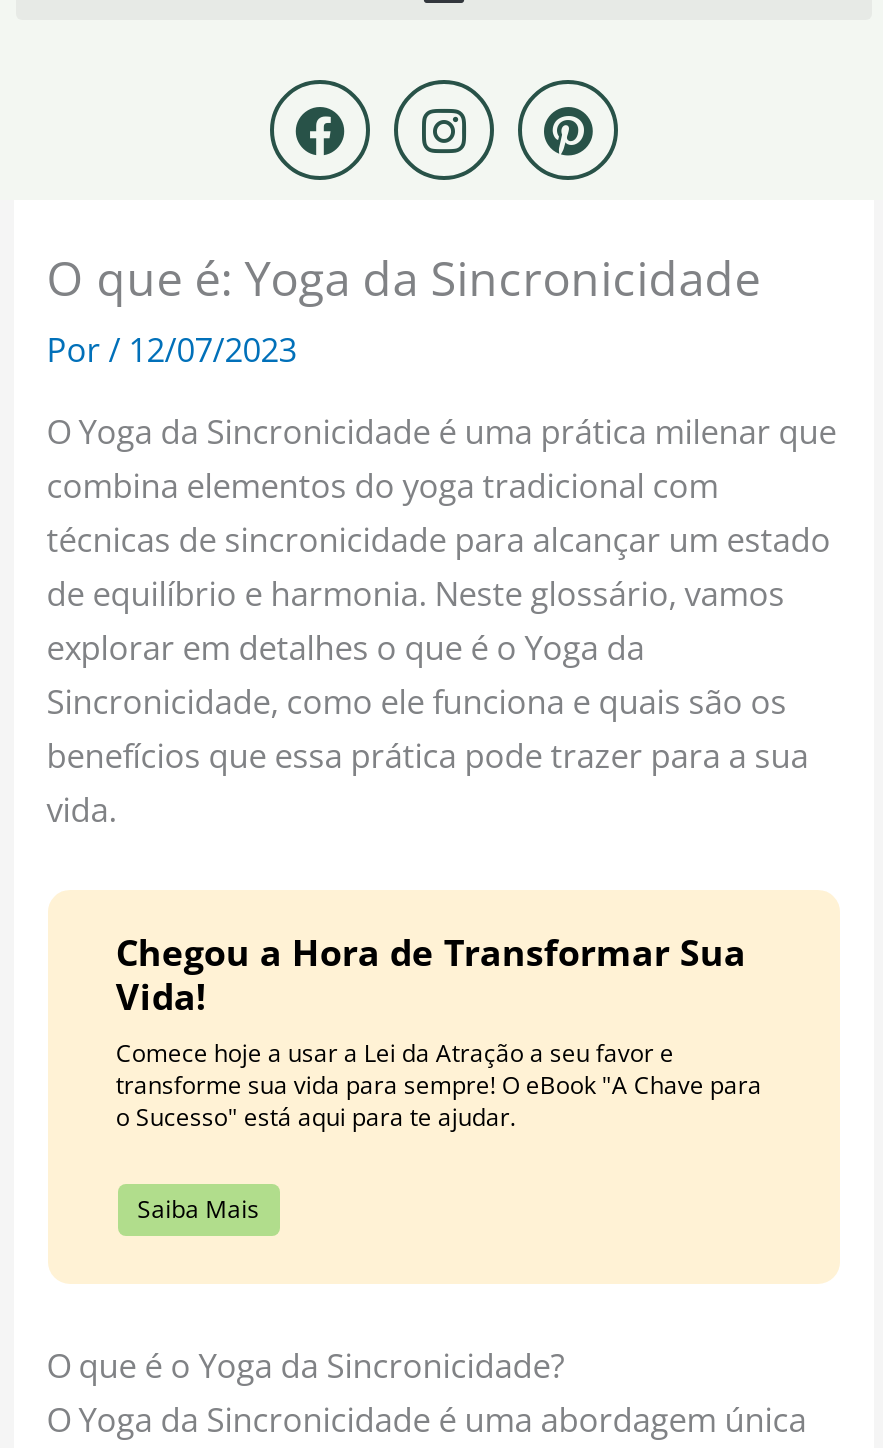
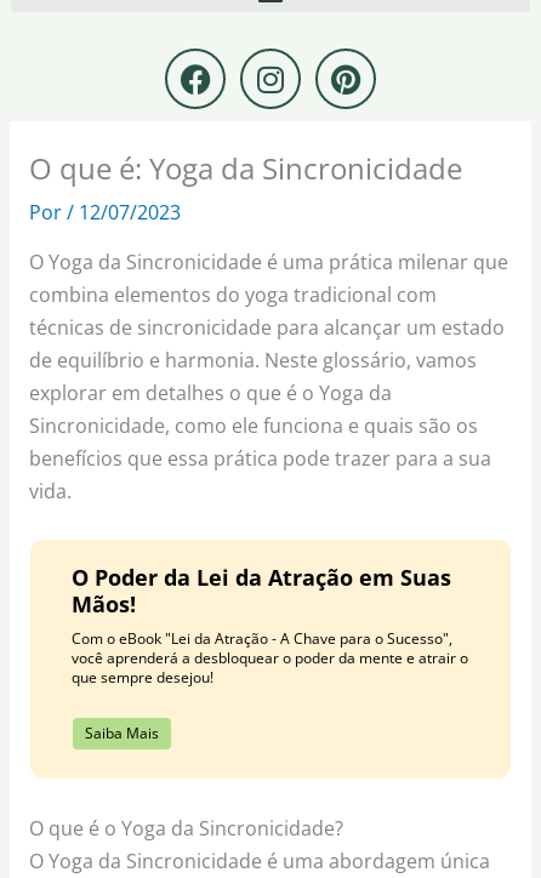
[116,927,762,1133] Chegou a Hora de Transformar Sua | Vida! | Comece hoje a usar a Lei da Atração a seu favor e | transforme sua vida para sempre! O eBook "A Chave para | o Sucesso" está aqui para te ajudar. -> [71,562,468,687] O Poder da Lei da Atração em Suas | Mãos! | Com o eBook "Lei da Atração - A Chave para o Sucesso", | você aprenderá a desbloquear o poder da mente e atrair o | que sempre desejou!

